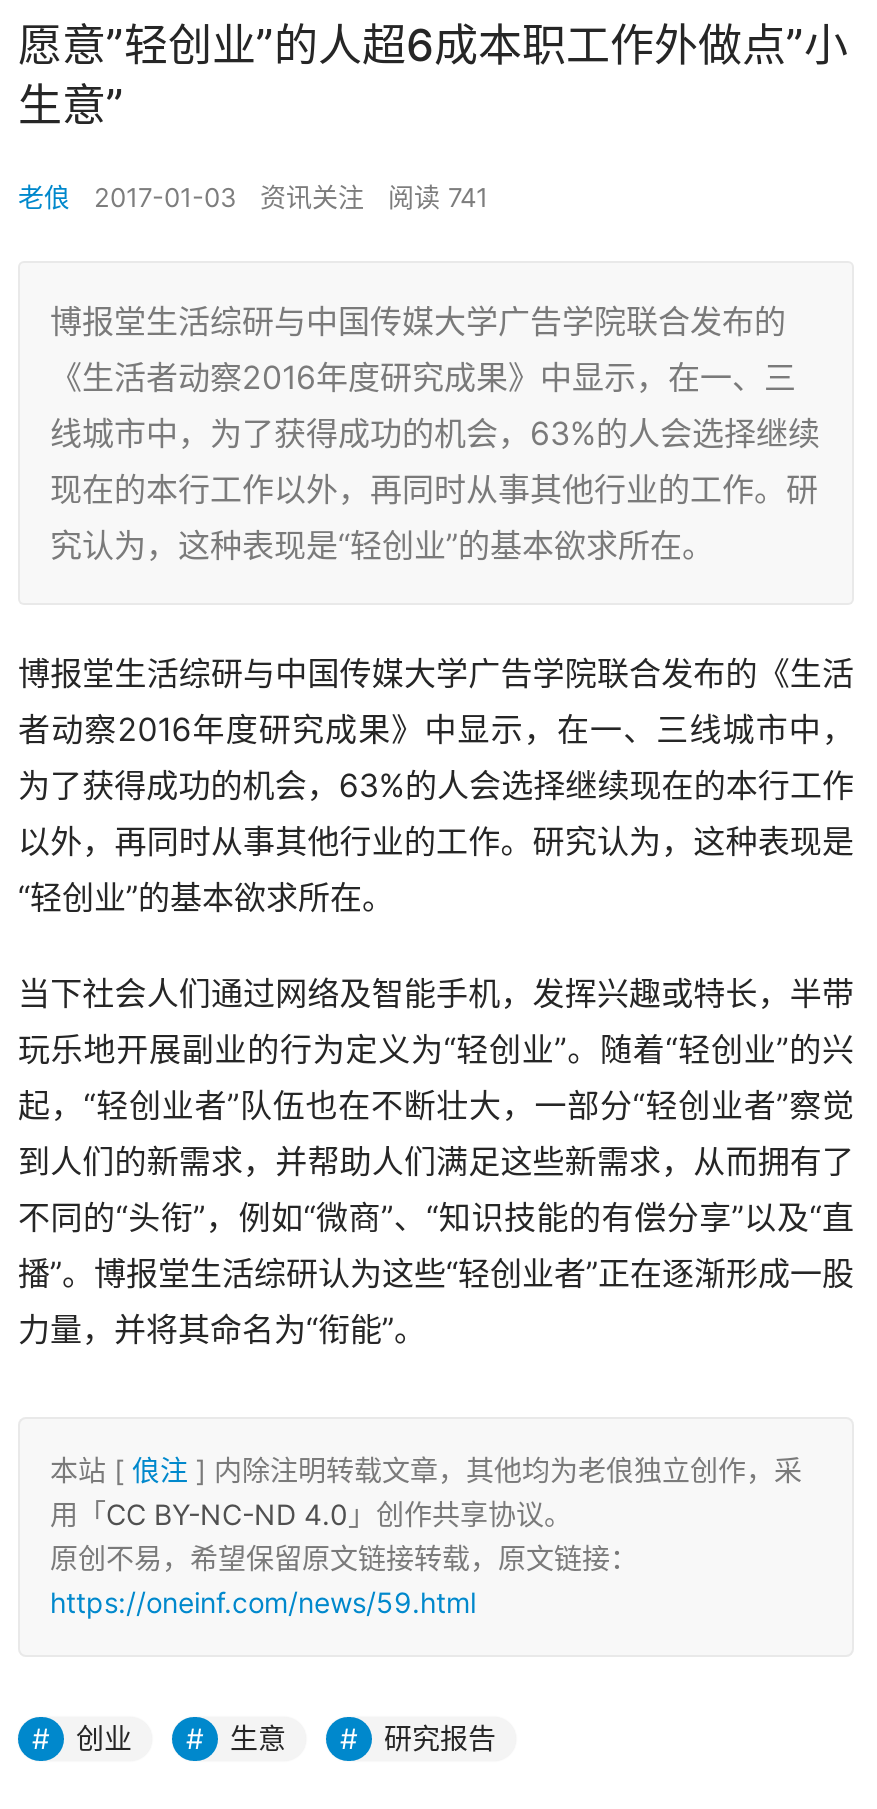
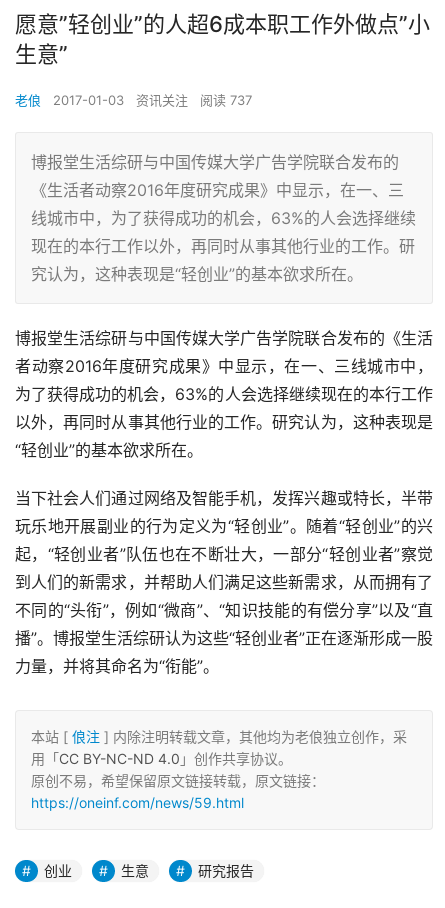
[388,181,488,213] 阅读 741 -> [200,92,252,108] 阅读 737

